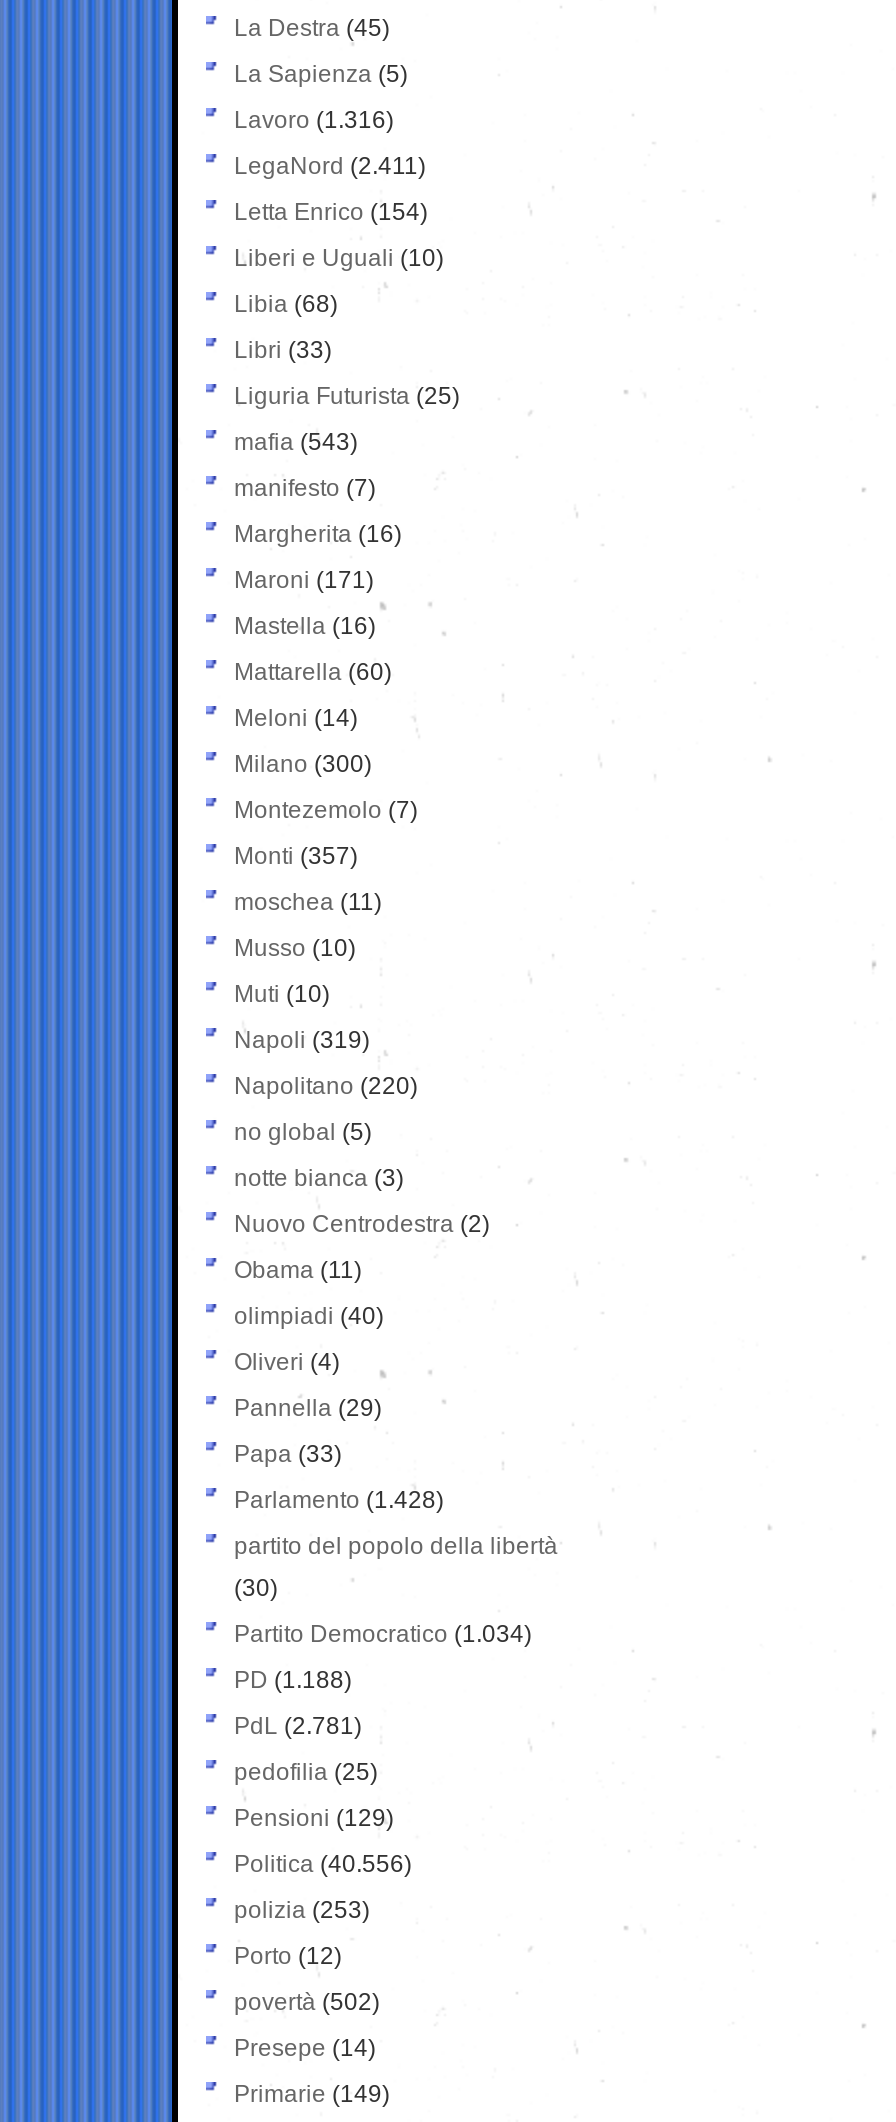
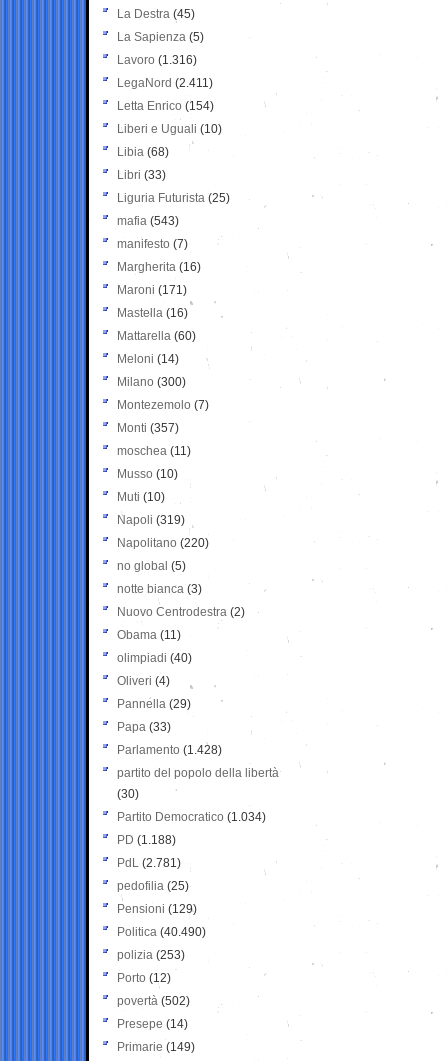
[234,1850,412,1878] Politica (40.556) -> [117,925,206,939] Politica (40.490)

